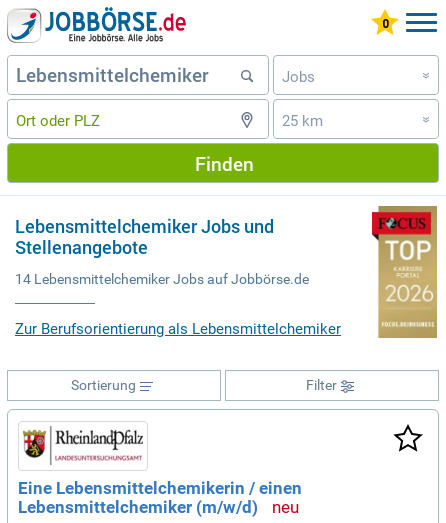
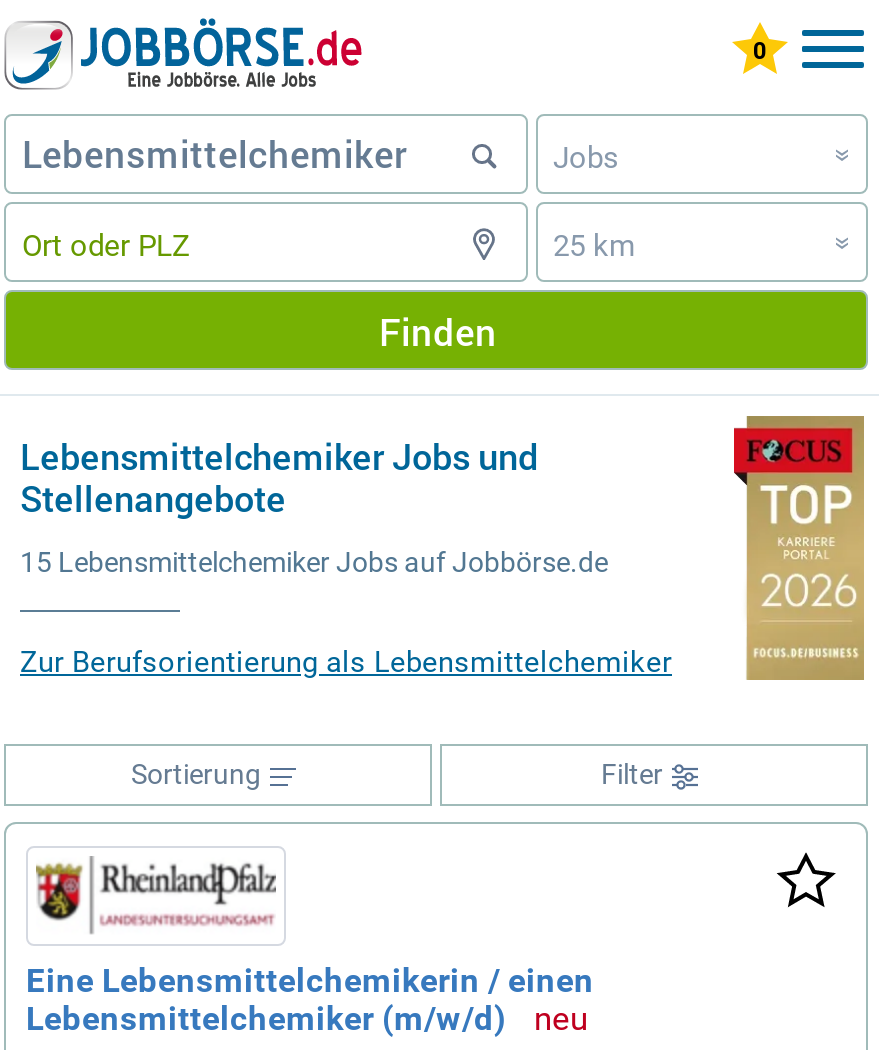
[15,271,309,287] 14 Lebensmittelchemiker Jobs auf Jobbörse.de -> [20,547,608,579] 15 Lebensmittelchemiker Jobs auf Jobbörse.de

